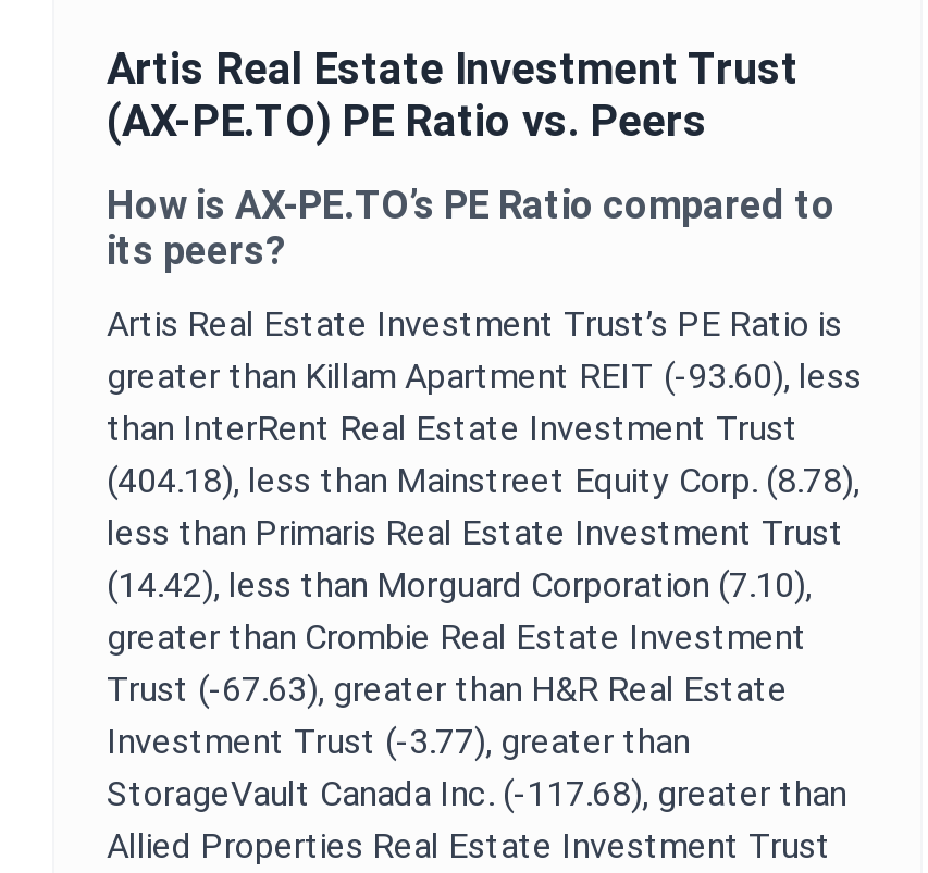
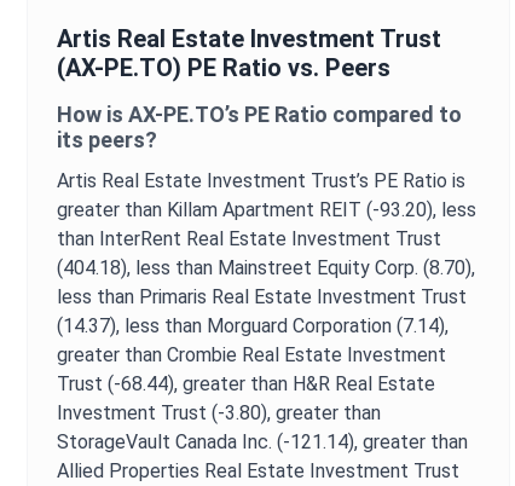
[107,356,862,397] greater than Killam Apartment REIT (-93.60), less -> [57,198,476,221] greater than Killam Apartment REIT (-93.20), less
[107,460,859,501] (404.18), less than Mainstreet Equity Corp. (8.78), -> [57,256,475,279] (404.18), less than Mainstreet Equity Corp. (8.70),
[107,564,812,606] (14.42), less than Morguard Corporation (7.10), -> [57,314,449,337] (14.37), less than Morguard Corporation (7.14),
[107,669,788,710] Trust (-67.63), greater than H&R Real Estate -> [57,372,435,395] Trust (-68.44), greater than H&R Real Estate
[107,721,690,762] Investment Trust (-3.77), greater than -> [57,401,381,424] Investment Trust (-3.80), greater than
[107,773,846,814] StorageVault Canada Inc. (-117.68), greater than -> [57,430,468,453] StorageVault Canada Inc. (-121.14), greater than

